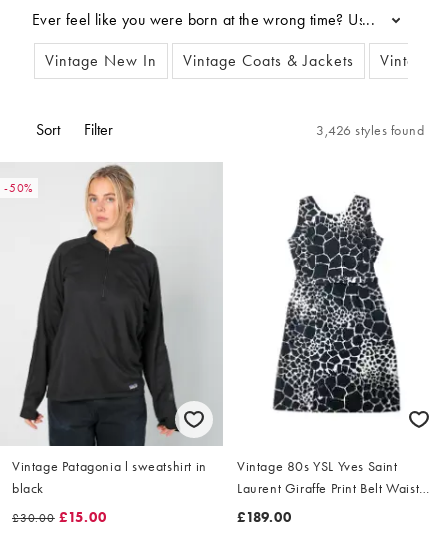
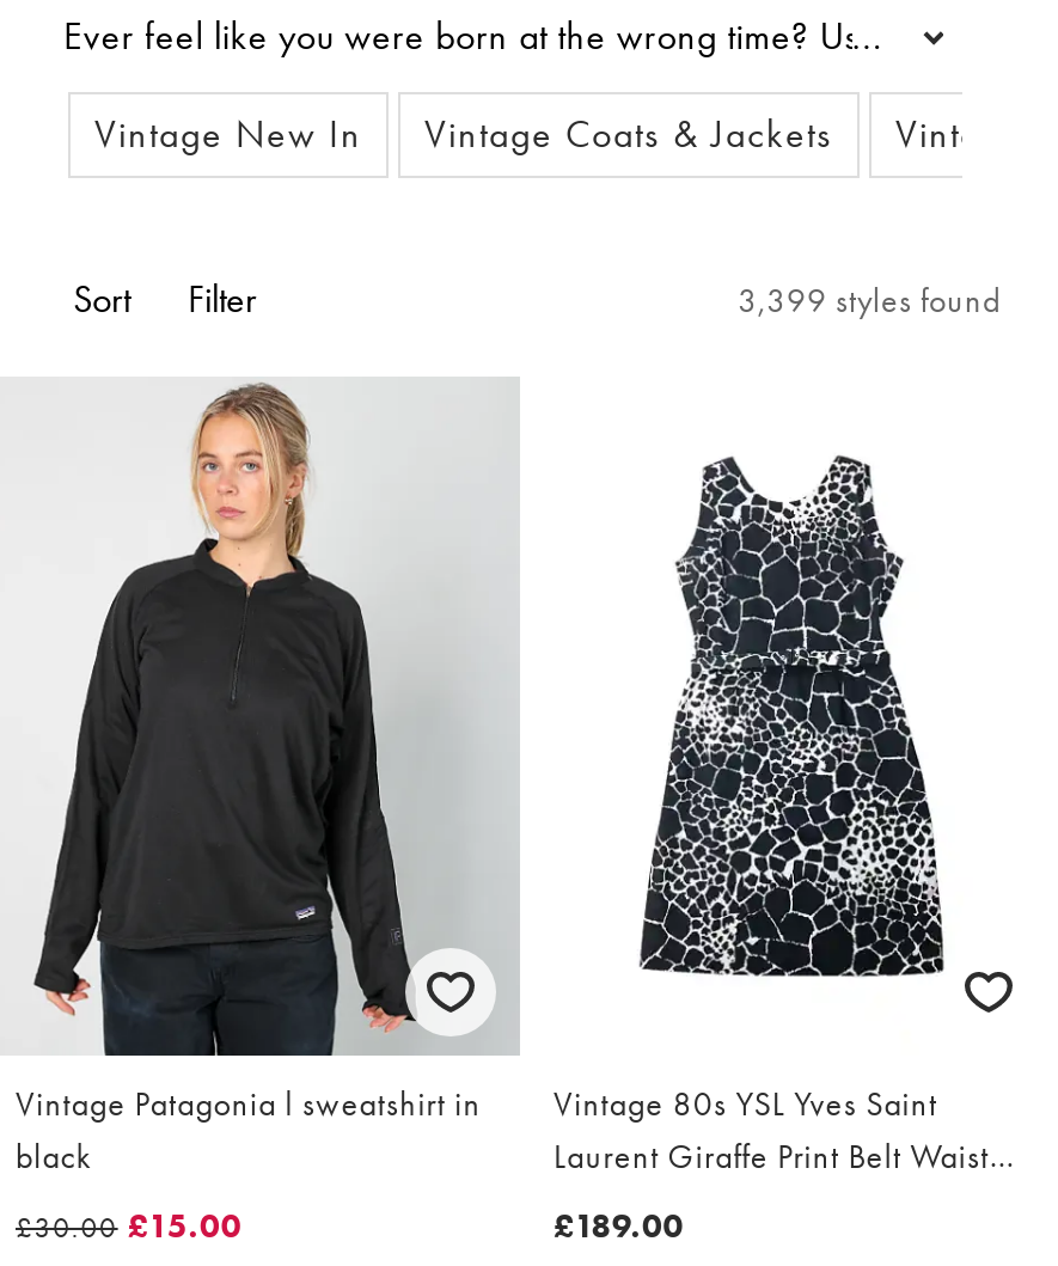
[4,121,424,196] 3,426 styles found | -50% -> [738,279,1001,322] 3,399 styles found

